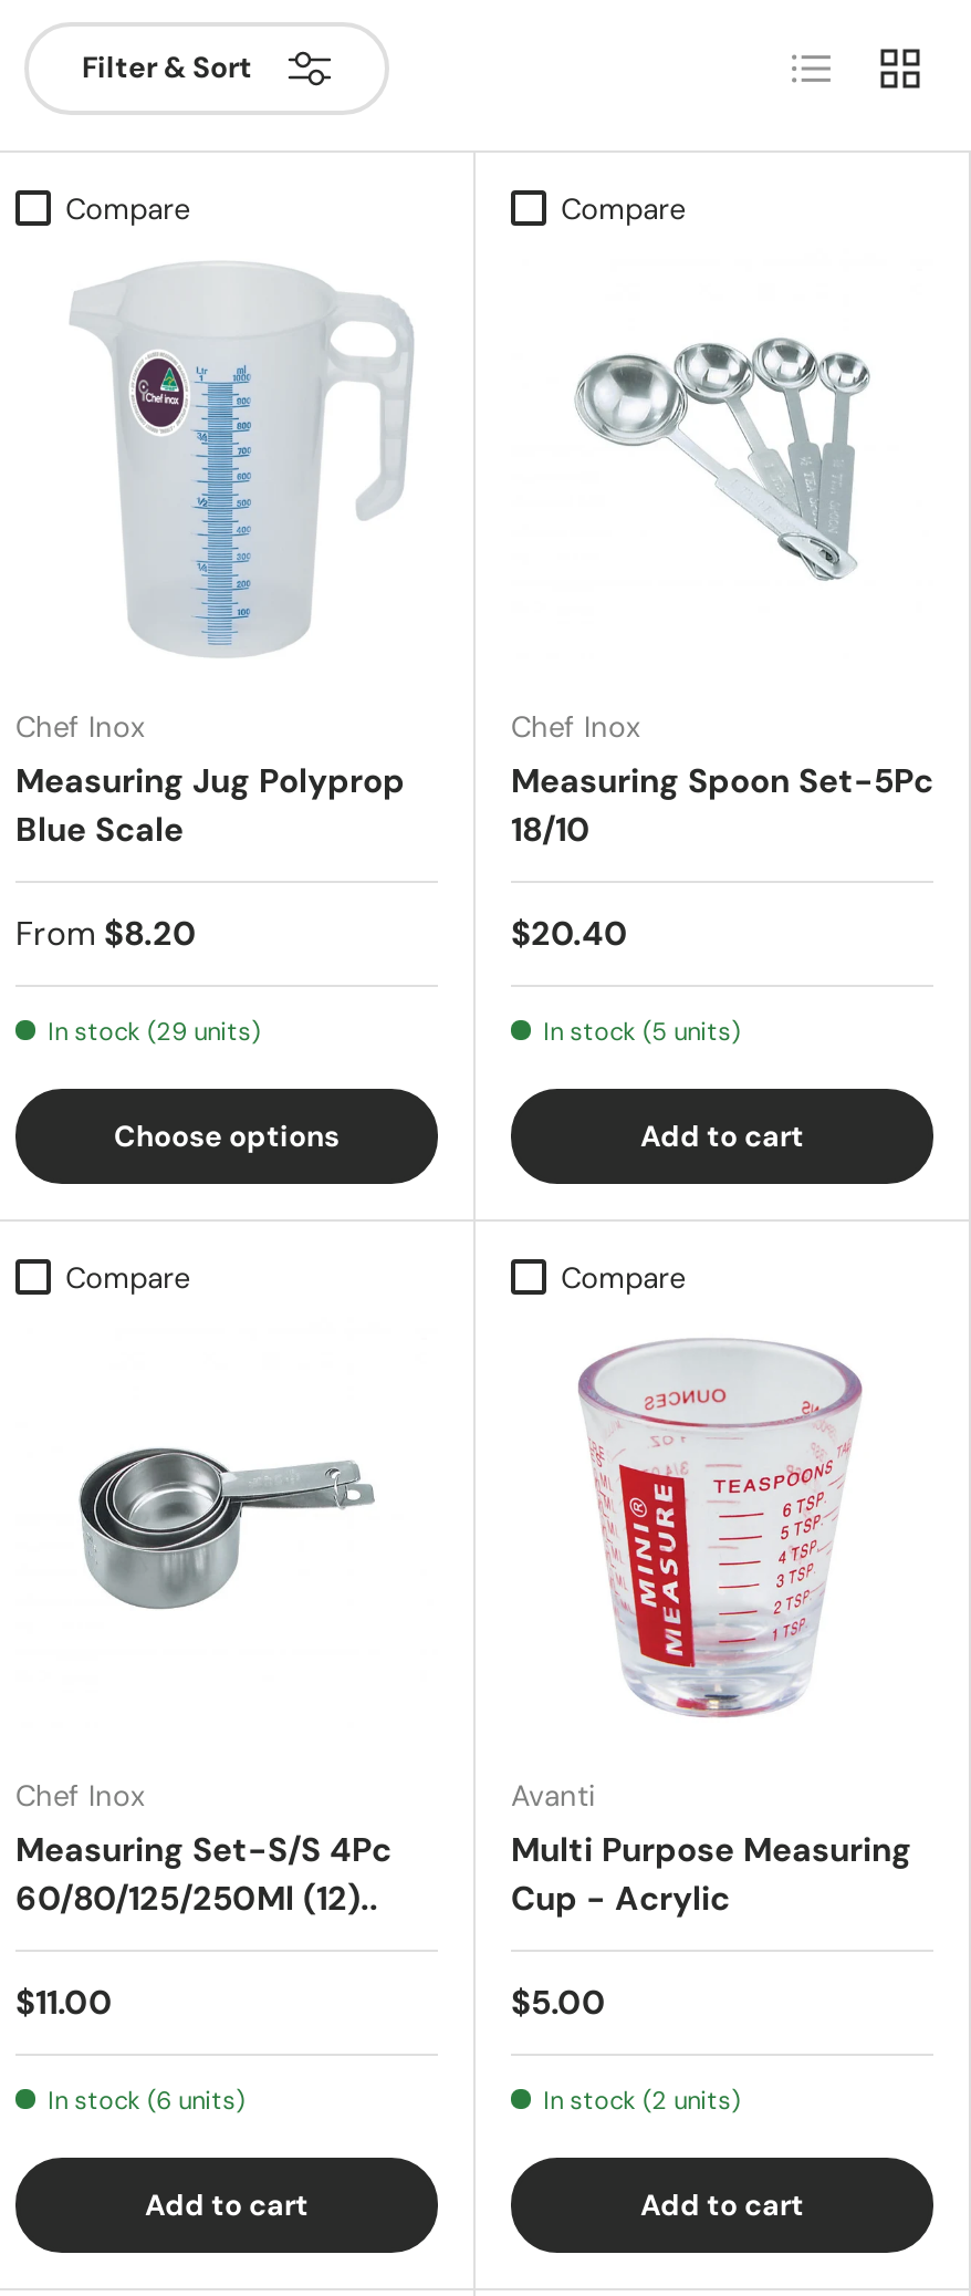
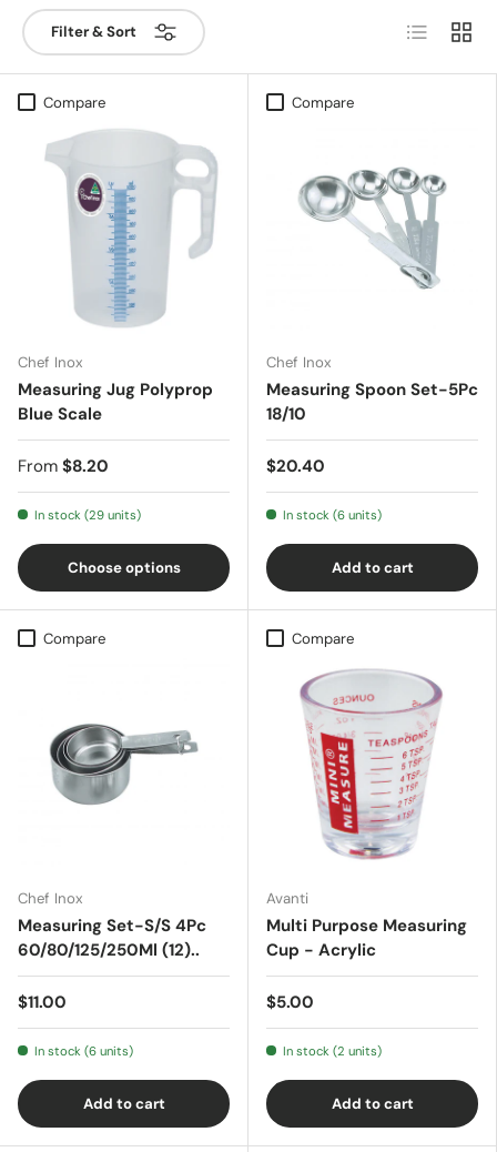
[543,1015,740,1046] In stock (5 units) -> [282,507,381,522] In stock (6 units)

